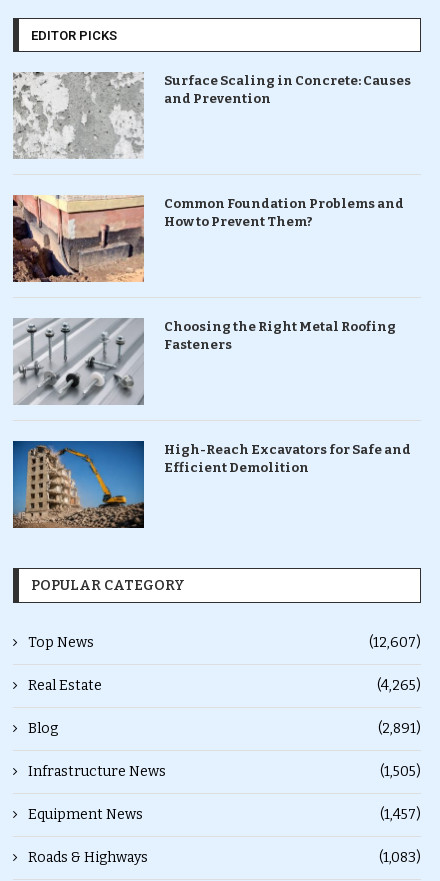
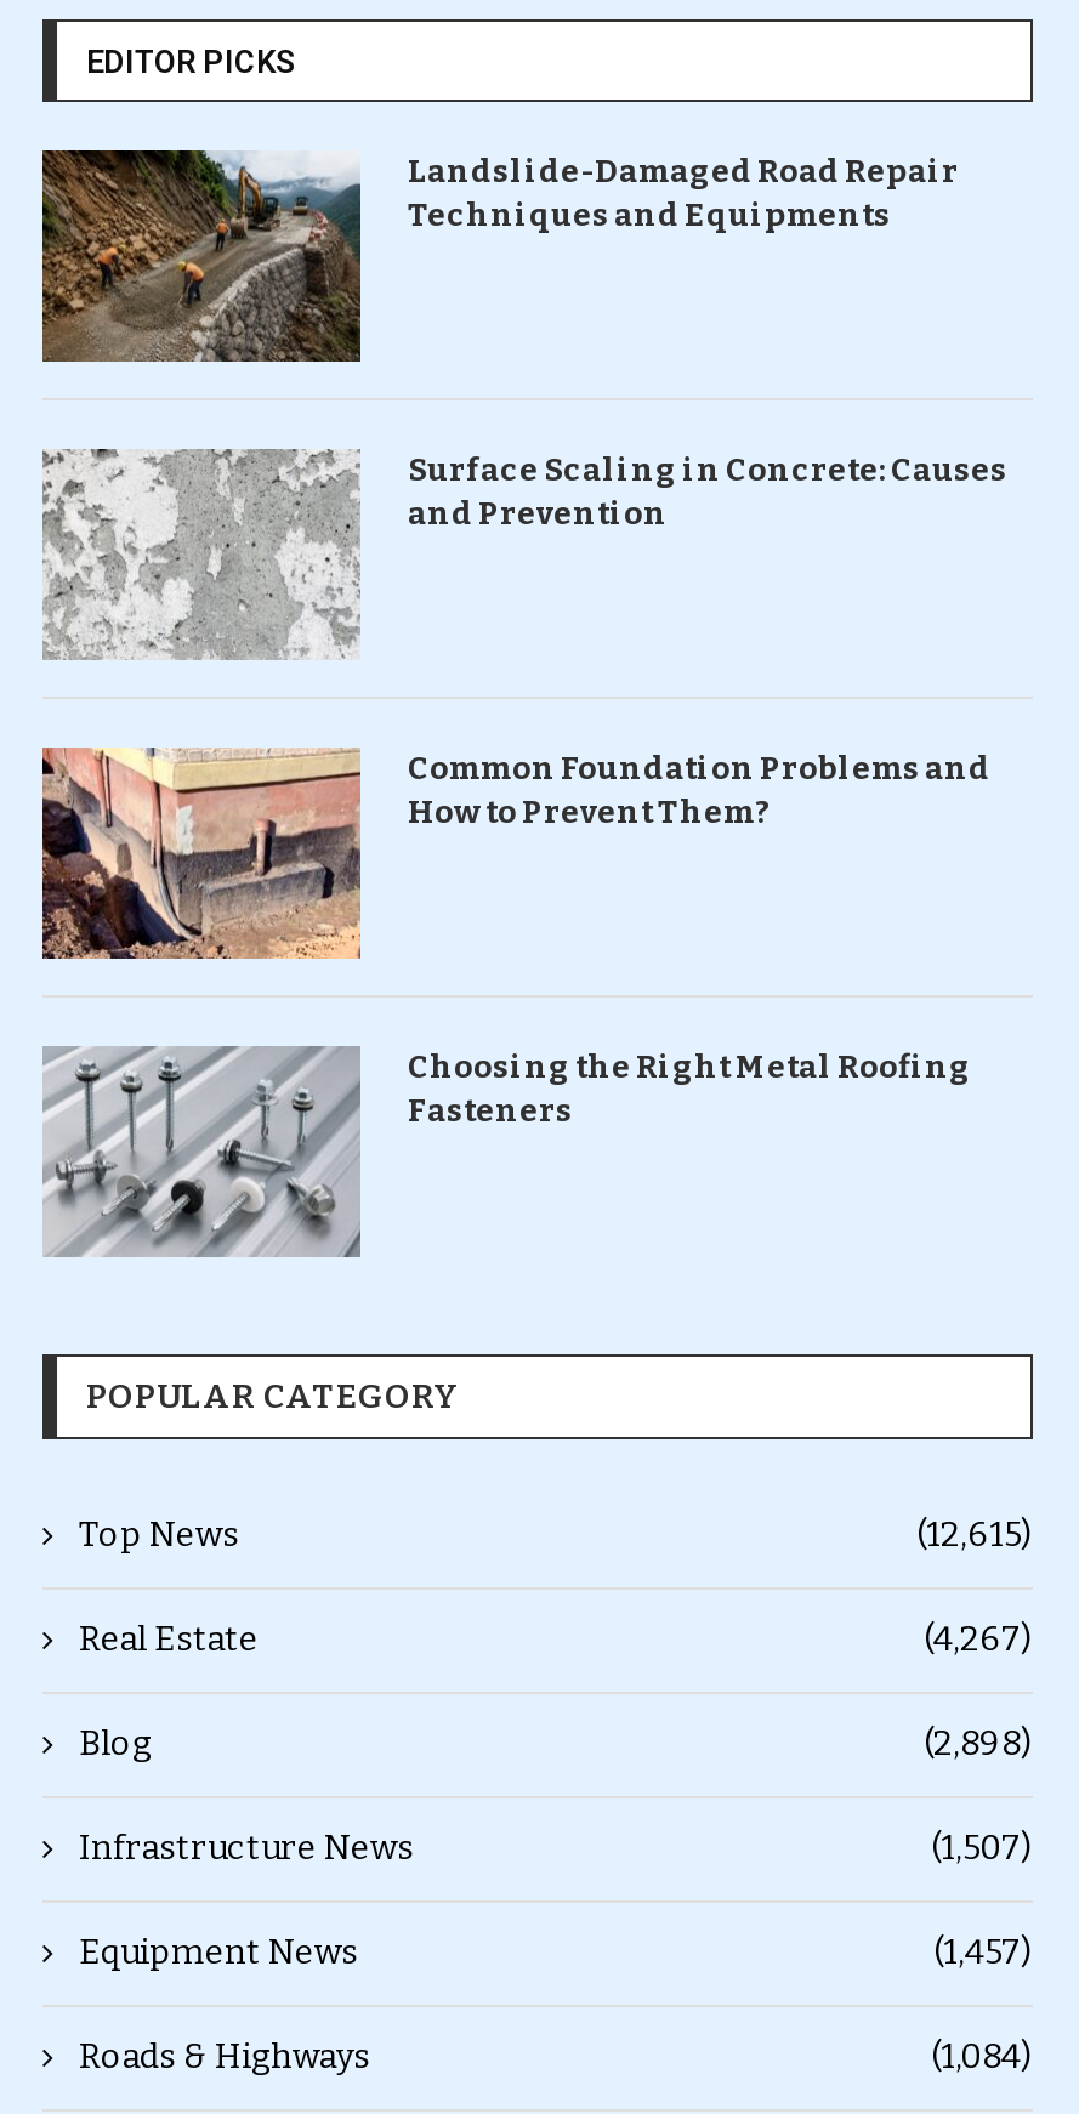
none -> [40,148,959,364] [image] | Landslide-Damaged Road Repair | Techniques and Equipments
moved [12,71,410,352] -> [40,447,1007,1128]: [image] | Surface Scaling in Concrete: Causes | and Prevention | Common Foundation Problems and | How to Prevent Them? | Choosing the Right Metal Roofing | Fasteners
moved [12,317,145,406] -> [40,1044,363,1260]: [image]
[12,440,410,529] [image] | High-Reach Excavators for Safe and | Efficient Demolition -> none
[369,634,421,651] (12,607) -> [916,1514,1033,1555] (12,615)
[377,677,421,694] (4,265) -> [924,1618,1033,1659] (4,267)
[378,720,421,737] (2,891) -> [924,1723,1033,1764] (2,898)
[380,763,421,780] (1,505) -> [931,1827,1033,1868] (1,507)
[379,849,421,866] (1,083) -> [931,2036,1033,2077] (1,084)

